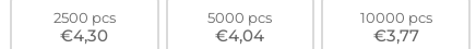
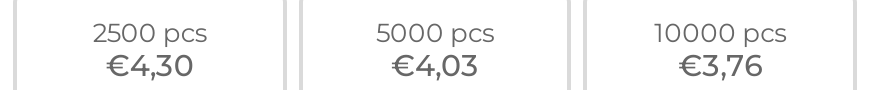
[216,25,265,45] €4,04 -> [391,45,479,83] €4,03
[373,25,419,45] €3,77 -> [678,45,762,83] €3,76

